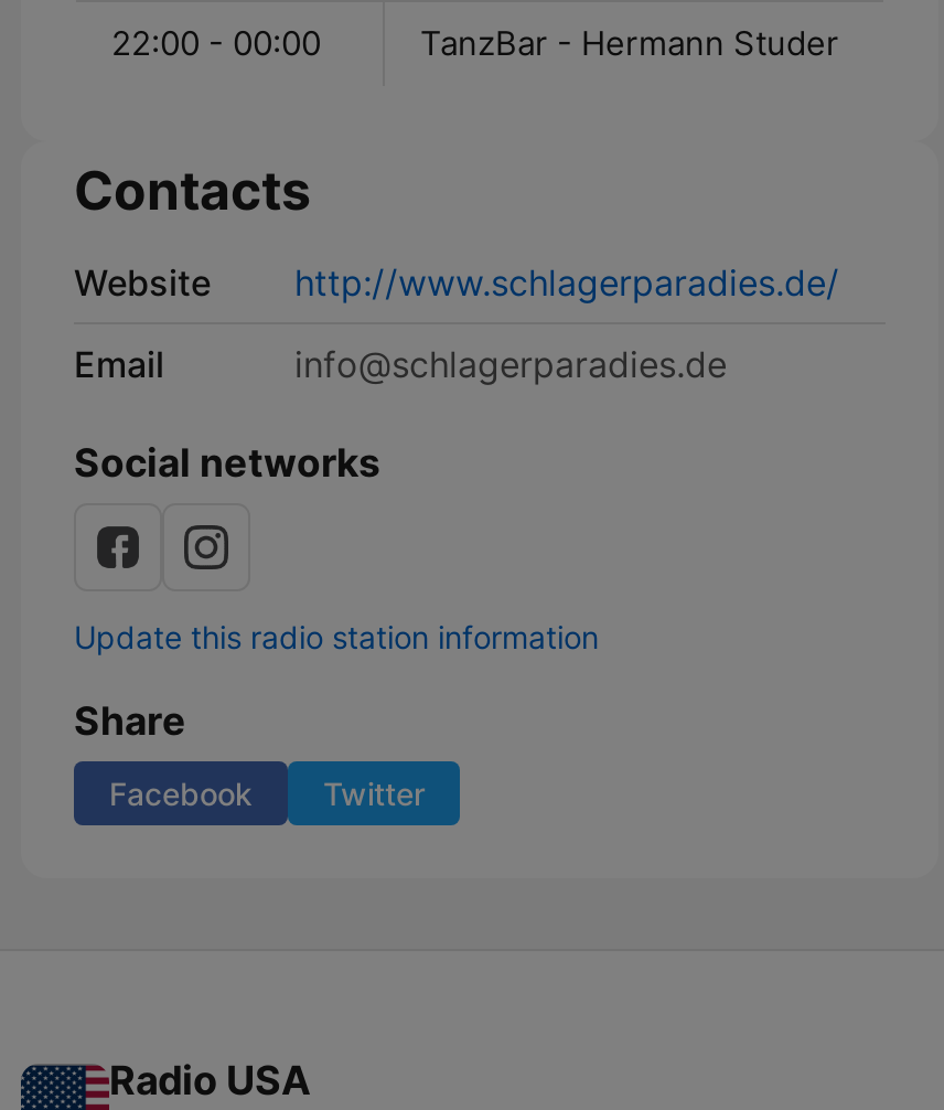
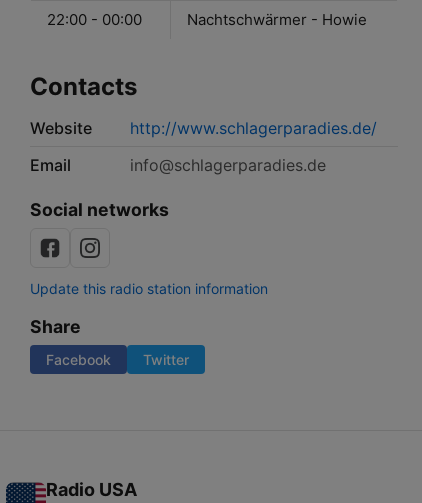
[420,22,839,64] TanzBar - Hermann Studer -> [187,10,367,29] Nachtschwärmer - Howie

